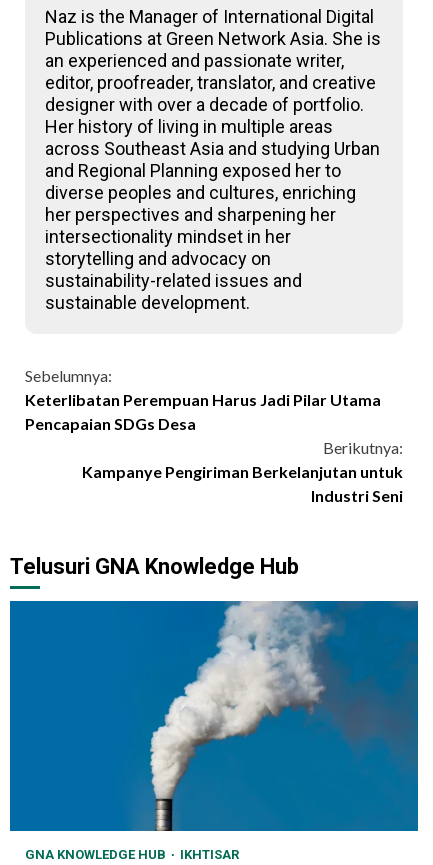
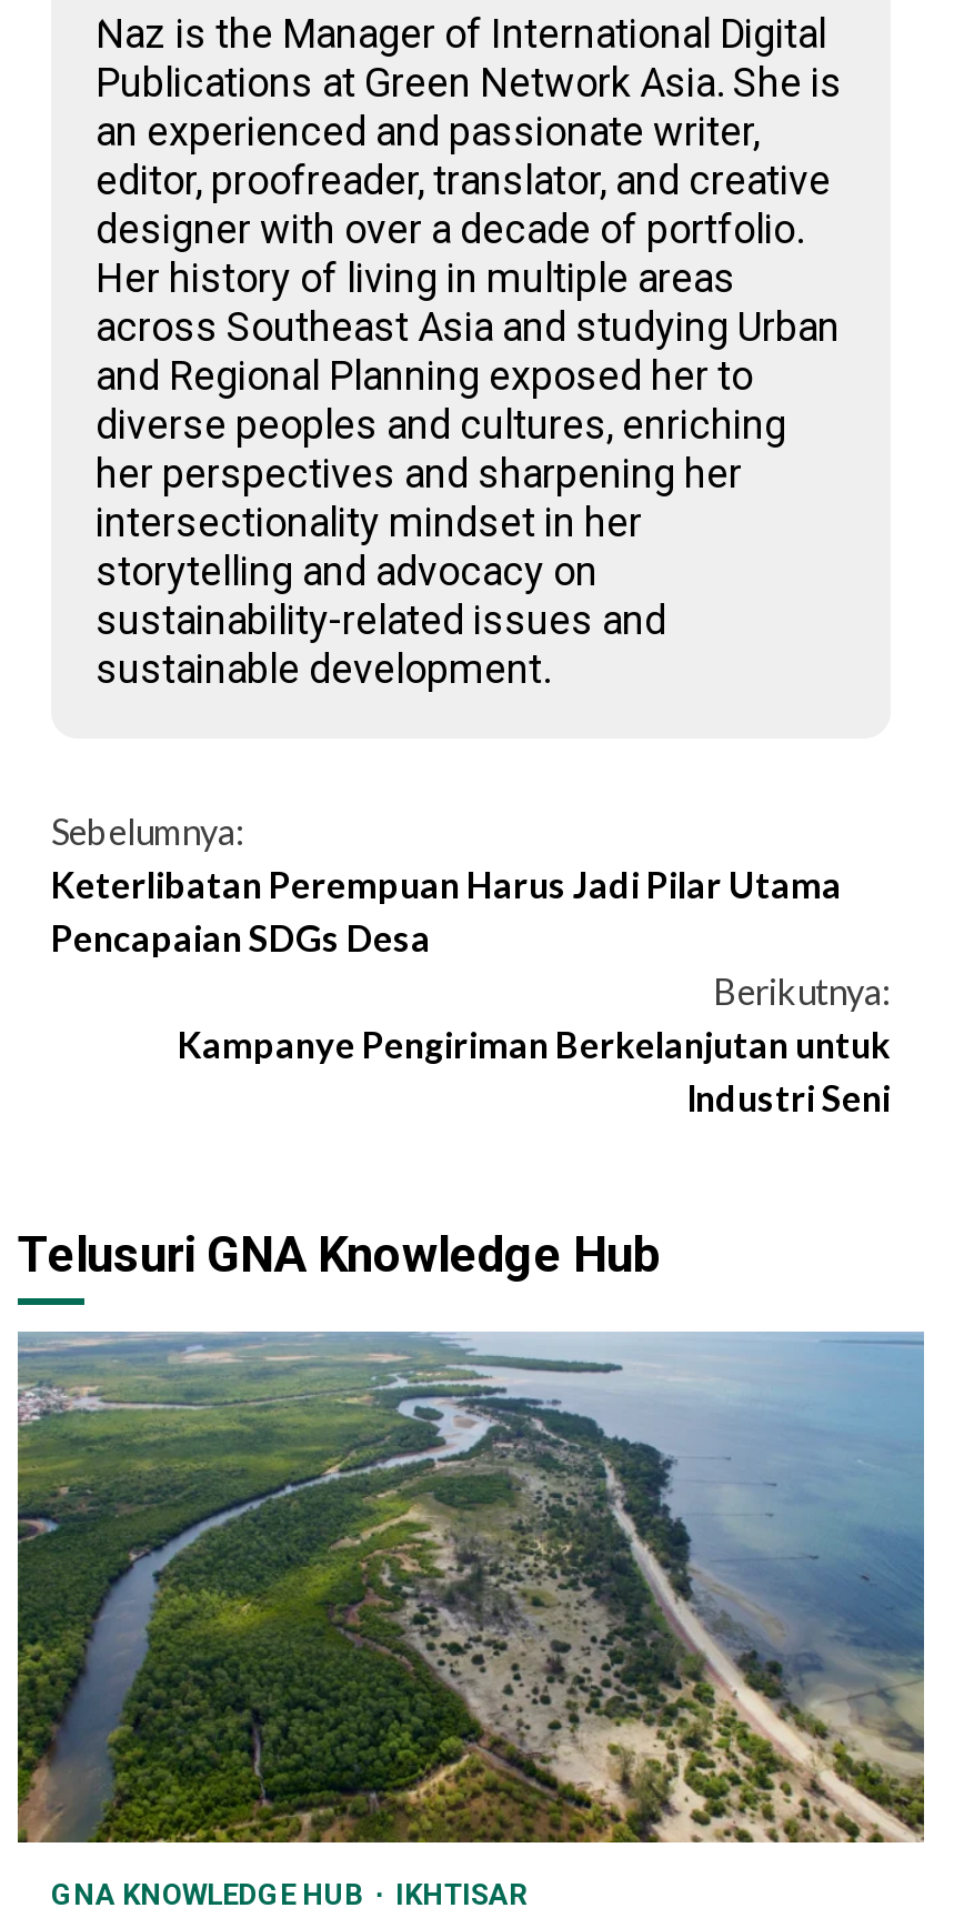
[9,600,419,832] [image] -> [16,1332,926,1845] [image]

